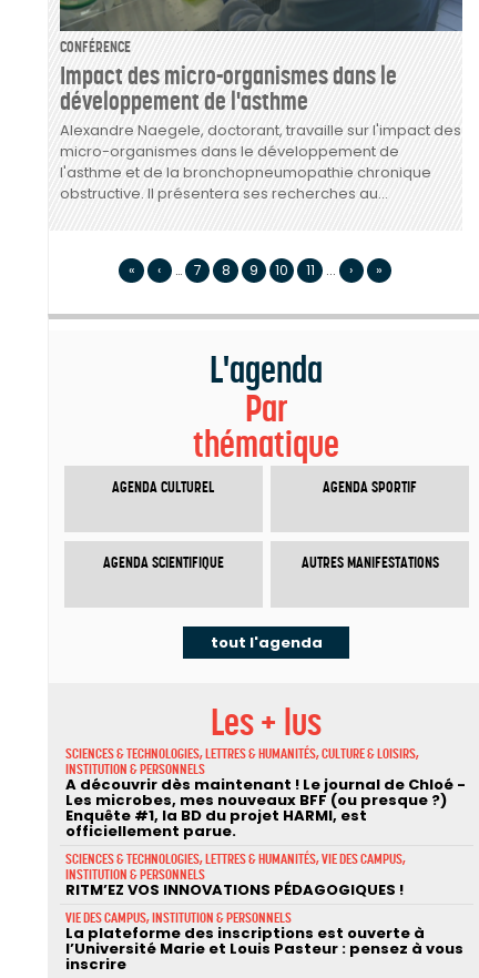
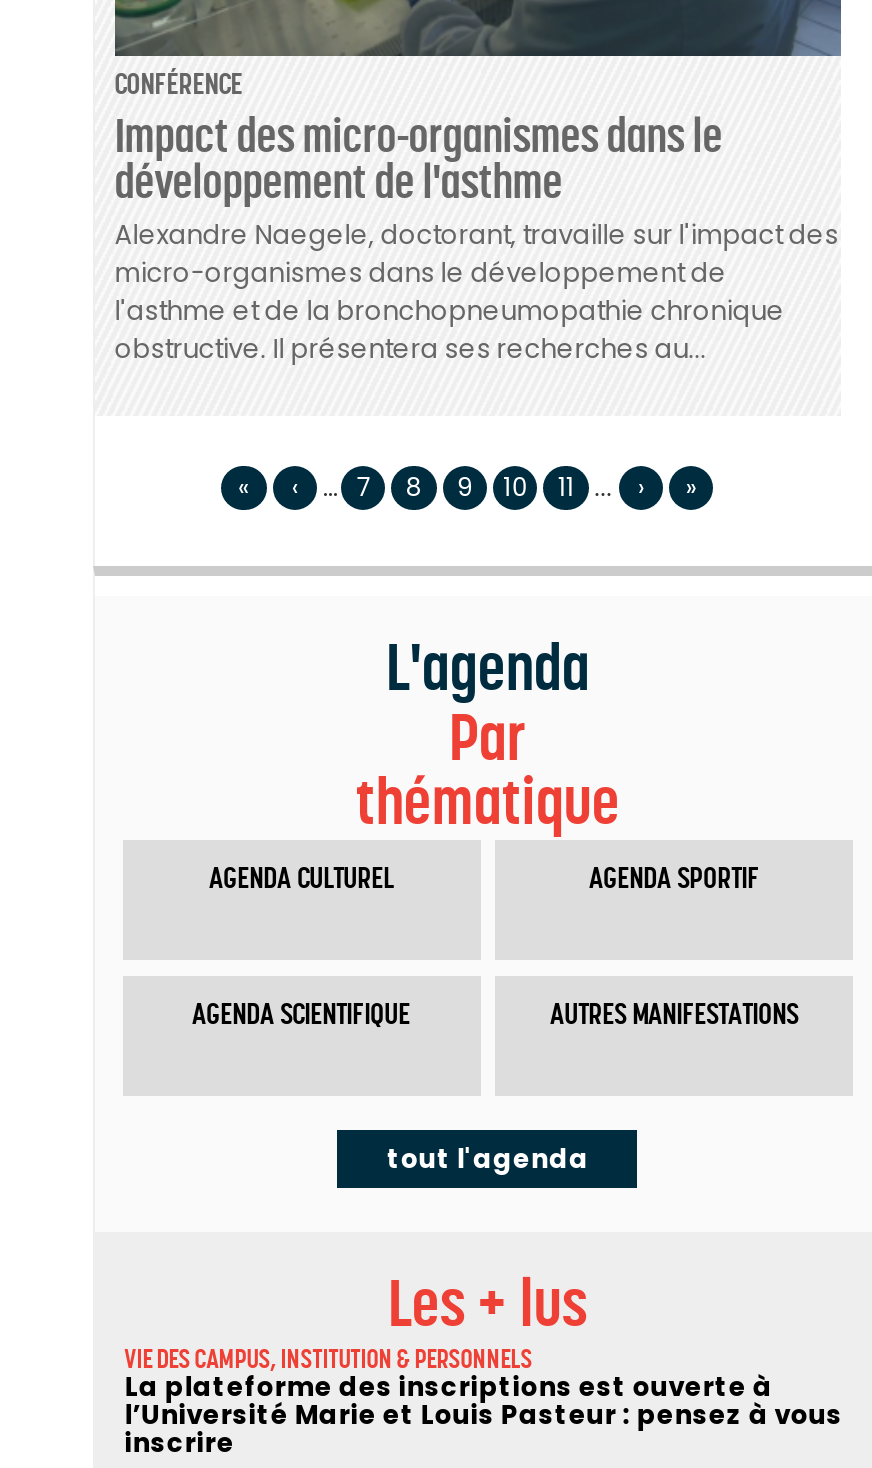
[65,745,465,900] SCIENCES & TECHNOLOGIES, LETTRES & HUMANITÉS, CULTURE & LOISIRS, | INSTITUTION & PERSONNELS | A découvrir dès maintenant ! Le journal de Chloé - | Les microbes, mes nouveaux BFF (ou presque ?) | Enquête #1, la BD du projet HARMI, est | officiellement parue. | SCIENCES & TECHNOLOGIES, LETTRES & HUMANITÉS, VIE DES CAMPUS, | INSTITUTION & PERSONNELS | RITM’EZ VOS INNOVATIONS PÉDAGOGIQUES ! -> none

